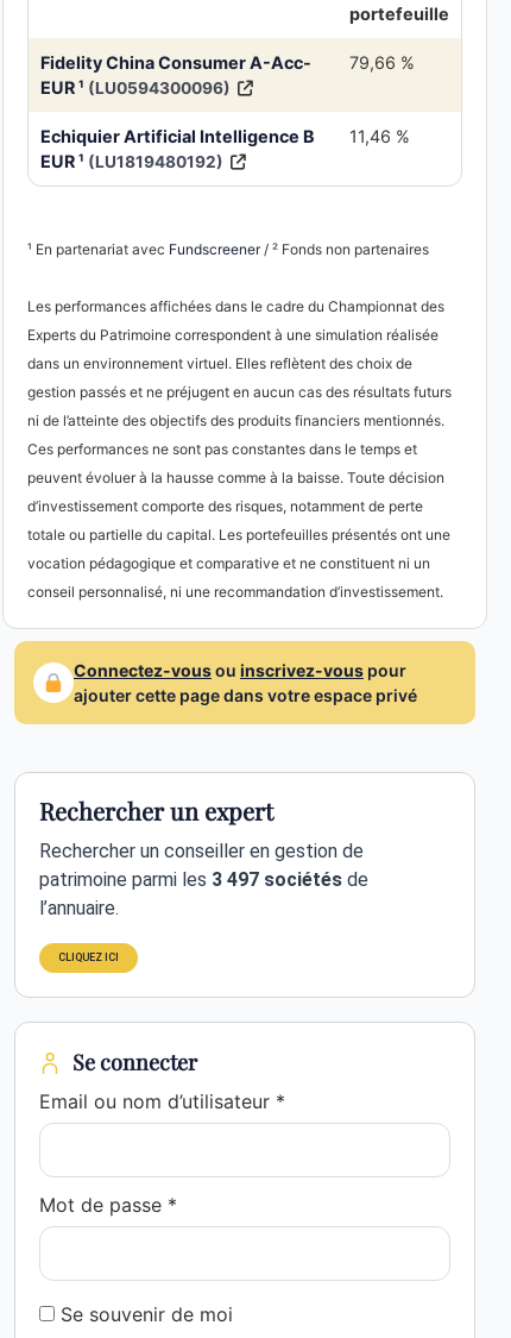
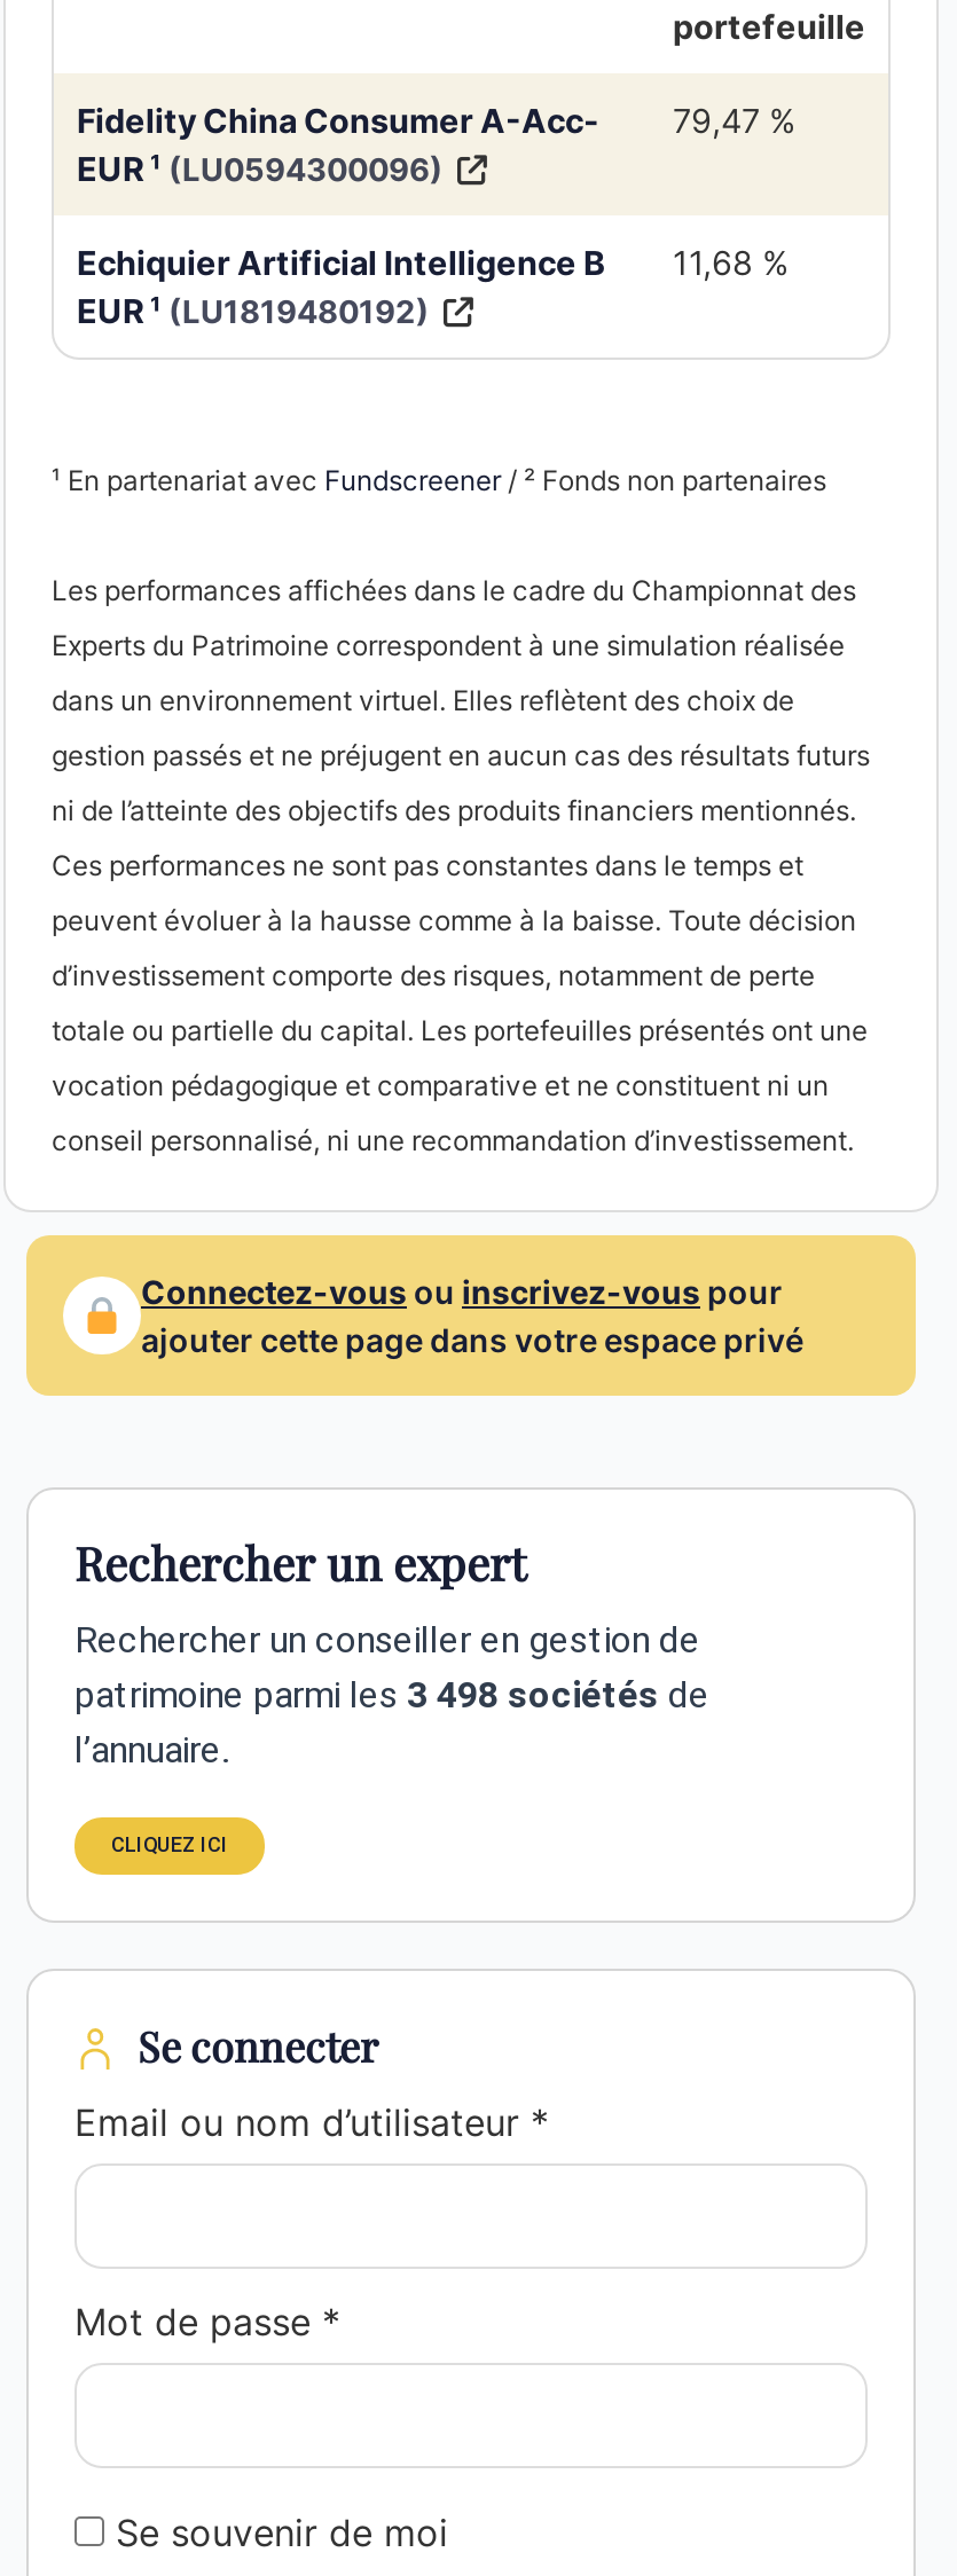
[40,52,415,73] Fidelity China Consumer A-Acc- 79,66 % -> [77,101,797,140] Fidelity China Consumer A-Acc- 79,47 %
[40,126,410,146] Echiquier Artificial Intelligence B 11,46 % -> [77,243,790,282] Echiquier Artificial Intelligence B 11,68 %
[39,868,368,891] patrimoine parmi les 3 497 sociétés de -> [74,1673,709,1717] patrimoine parmi les 3 498 sociétés de

